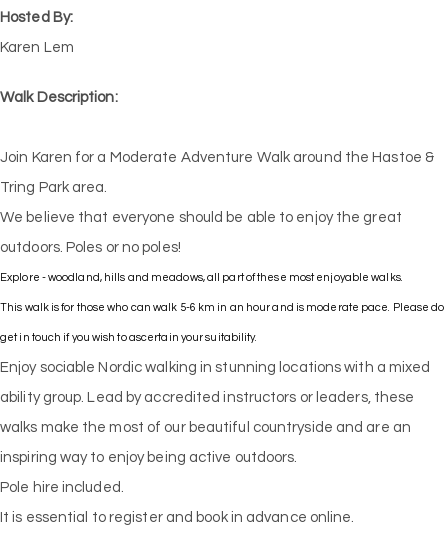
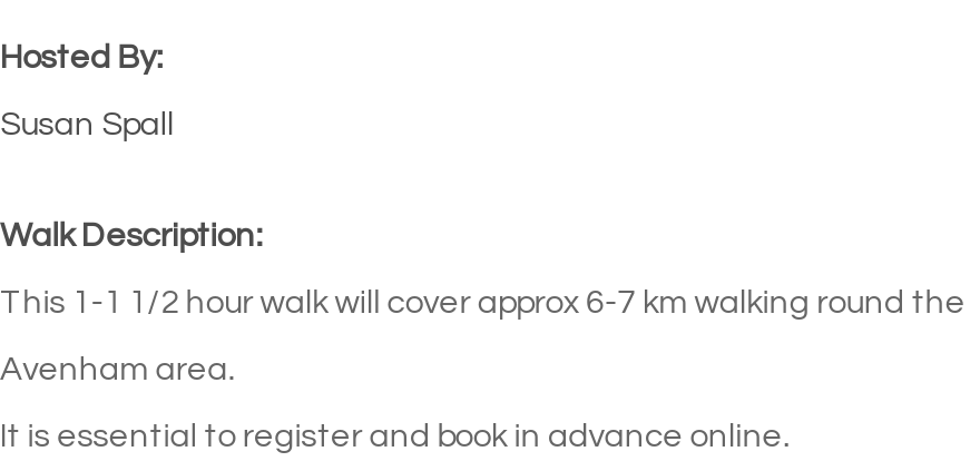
[0,40,74,55] Karen Lem -> [0,107,174,141] Susan Spall
[0,150,444,495] Join Karen for a Moderate Adventure Walk around the Hastoe & | Tring Park area. | We believe that everyone should be able to enjoy the great | outdoors. Poles or no poles! | Explore - woodland, hills and meadows, all part of these most enjoyable walks. | This walk is for those who can walk 5-6 km in an hour and is moderate pace. Please do | get in touch if you wish to ascertain your suitability. | Enjoy sociable Nordic walking in stunning locations with a mixed | ability group. Lead by accredited instructors or leaders, these | walks make the most of our beautiful countryside and are an | inspiring way to enjoy being active outdoors. | Pole hire included. -> [0,285,966,385] This 1-1 1/2 hour walk will cover approx 6-7 km walking round the | Avenham area.

